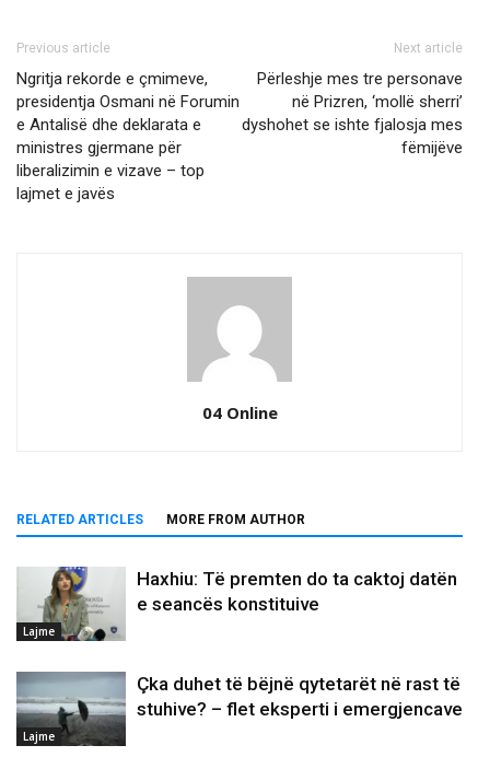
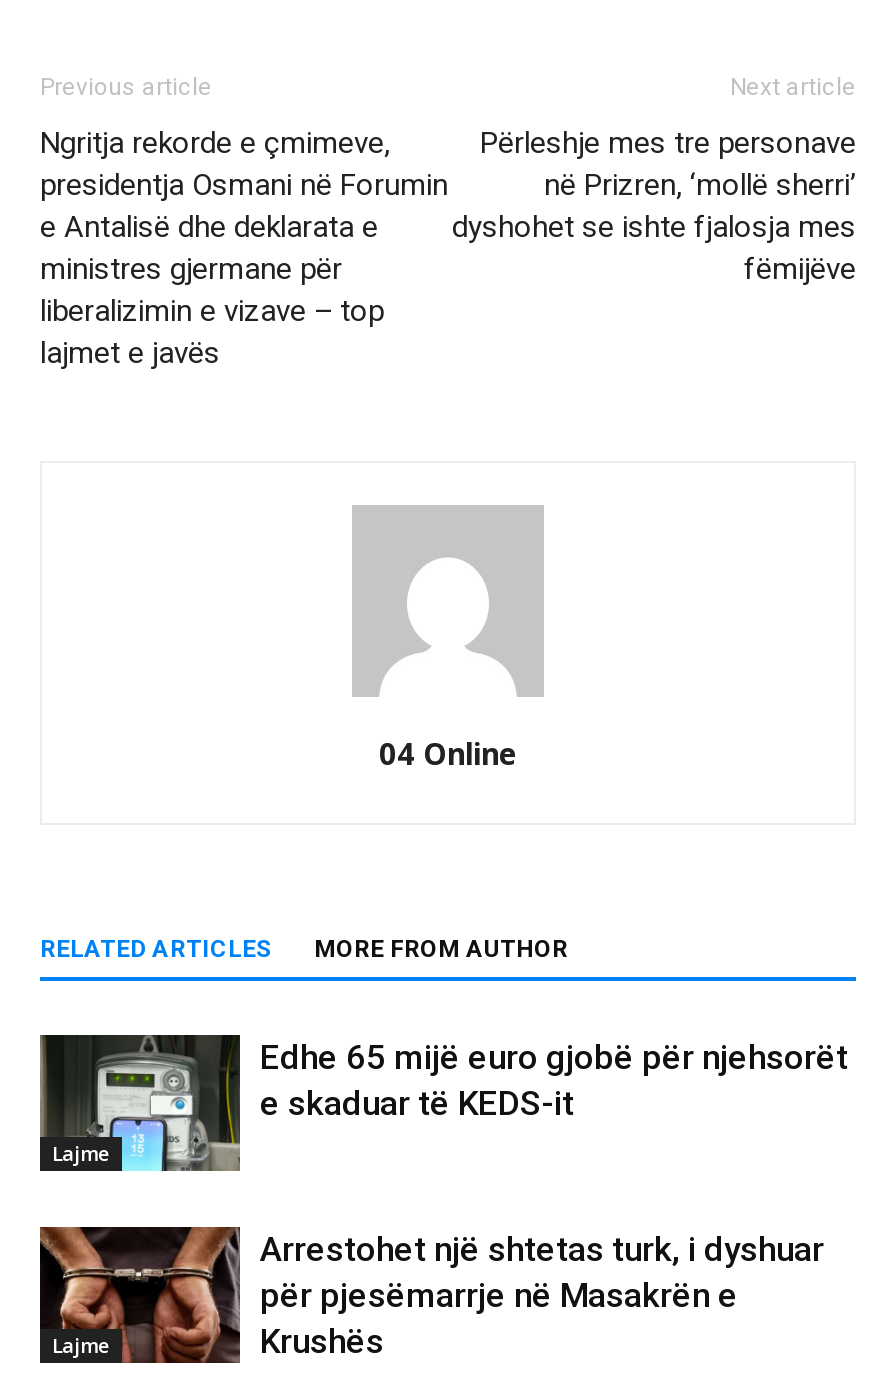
[18,566,457,642] [image] | Haxhiu: Të premten do ta caktoj datën | e seancës konstituive -> [40,1033,848,1173] [image] | Edhe 65 mijë euro gjobë për njehsorët | e skaduar të KEDS-it
[15,671,463,747] [image] | Çka duhet të bëjnë qytetarët në rast të | stuhive? – flet eksperti i emergjencave -> [38,1225,824,1365] [image] | Arrestohet një shtetas turk, i dyshuar | për pjesëmarrje në Masakrën e | Krushës

